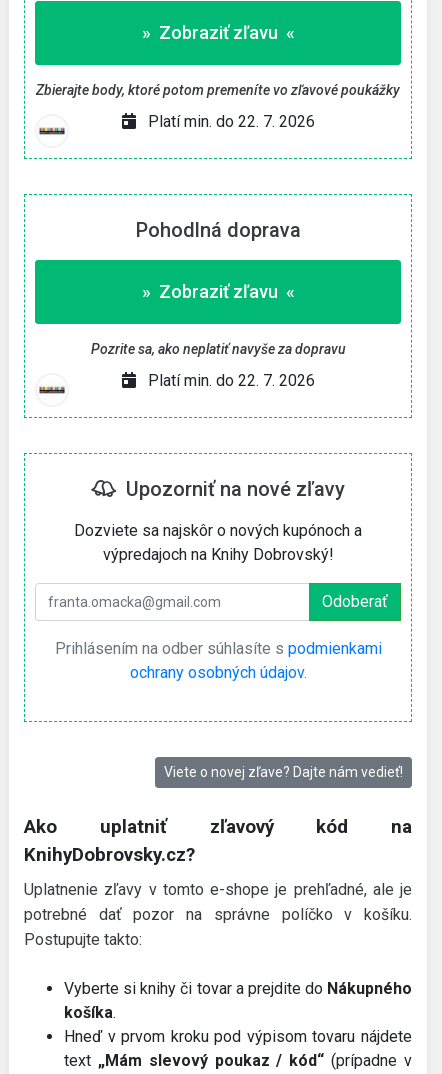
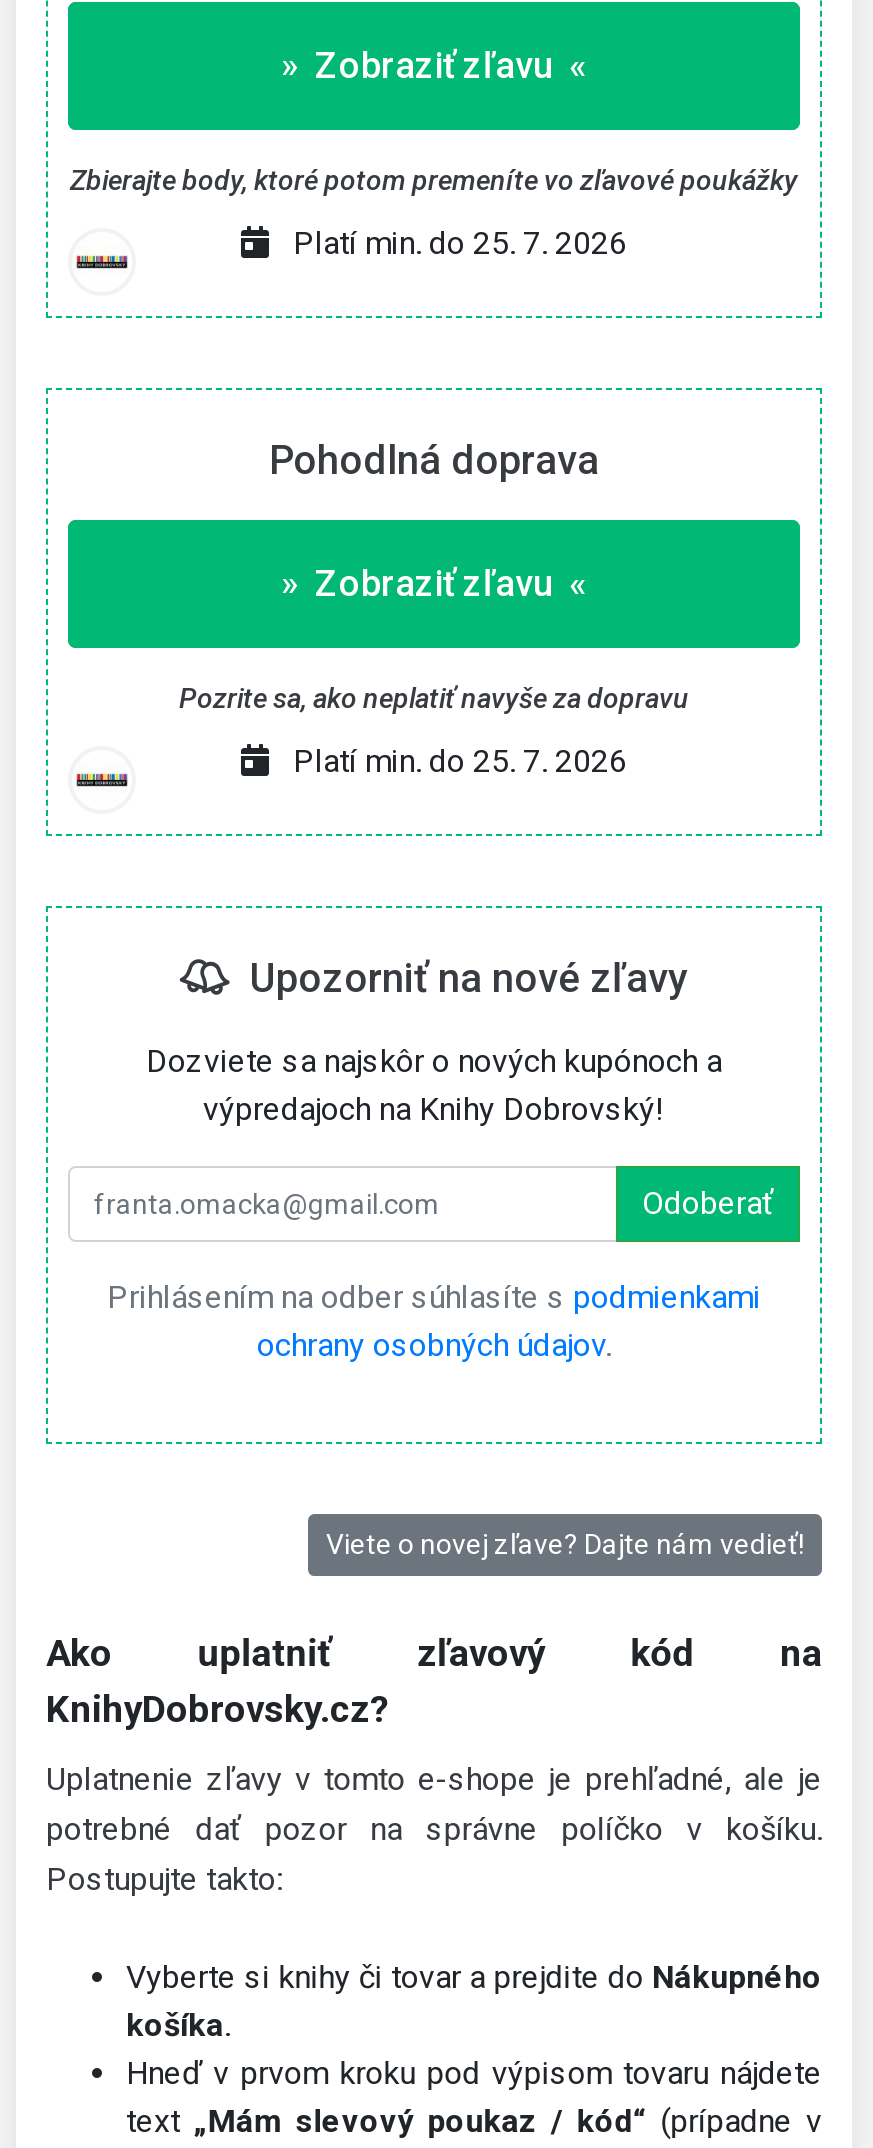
[147,112,314,131] Platí min. do 22. 7. 2026 -> [293,224,627,262] Platí min. do 25. 7. 2026
[147,371,314,390] Platí min. do 22. 7. 2026 -> [293,742,627,780] Platí min. do 25. 7. 2026

